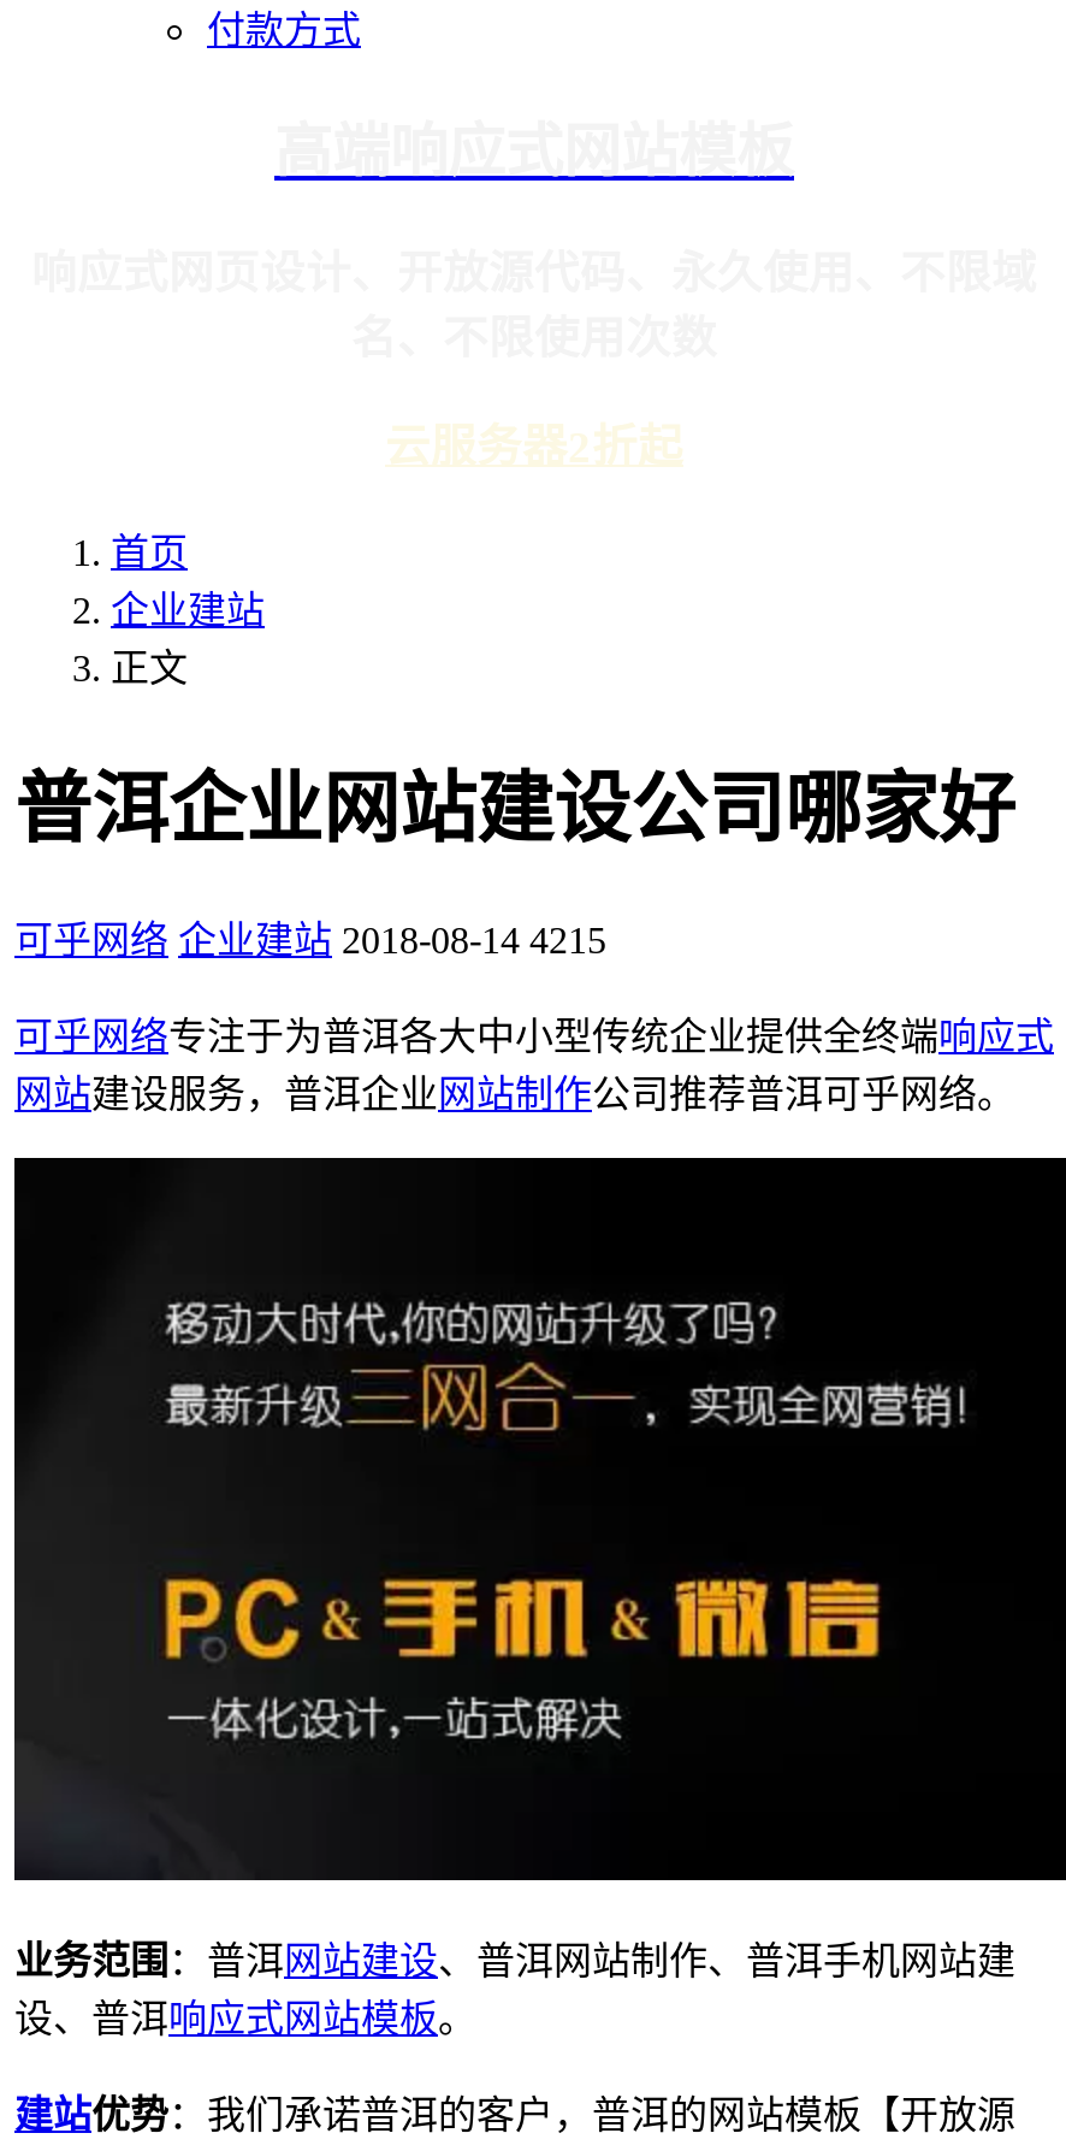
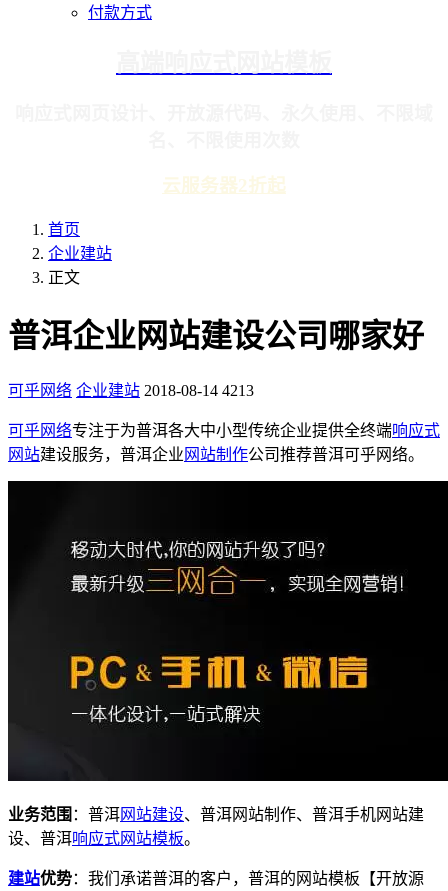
[14,920,606,961] 可乎网络 企业建站 2018-08-14 4215 -> [8,382,254,399] 可乎网络 企业建站 2018-08-14 4213

